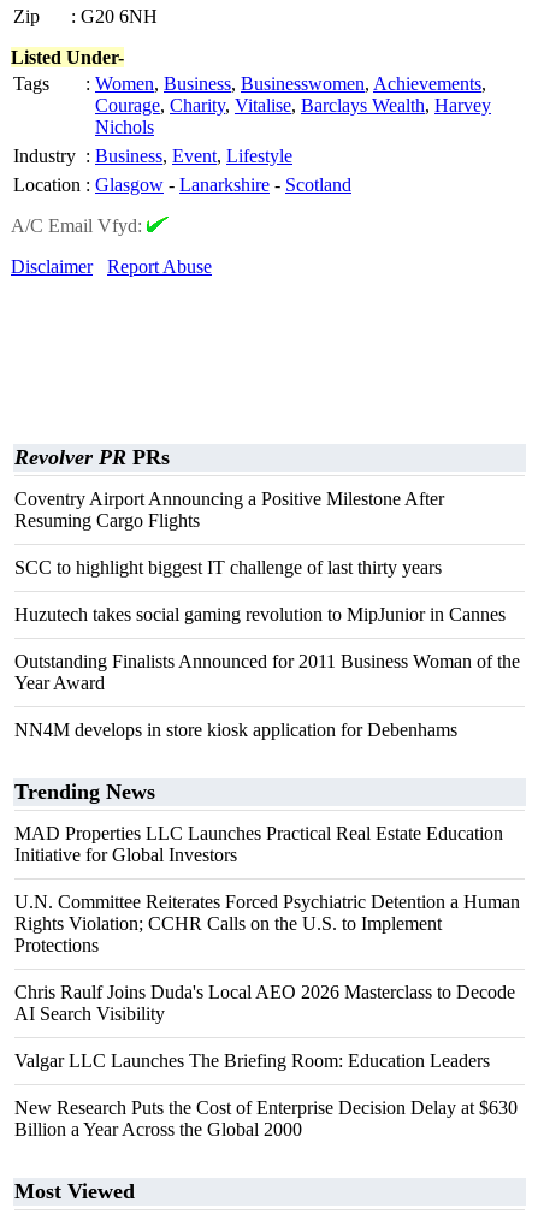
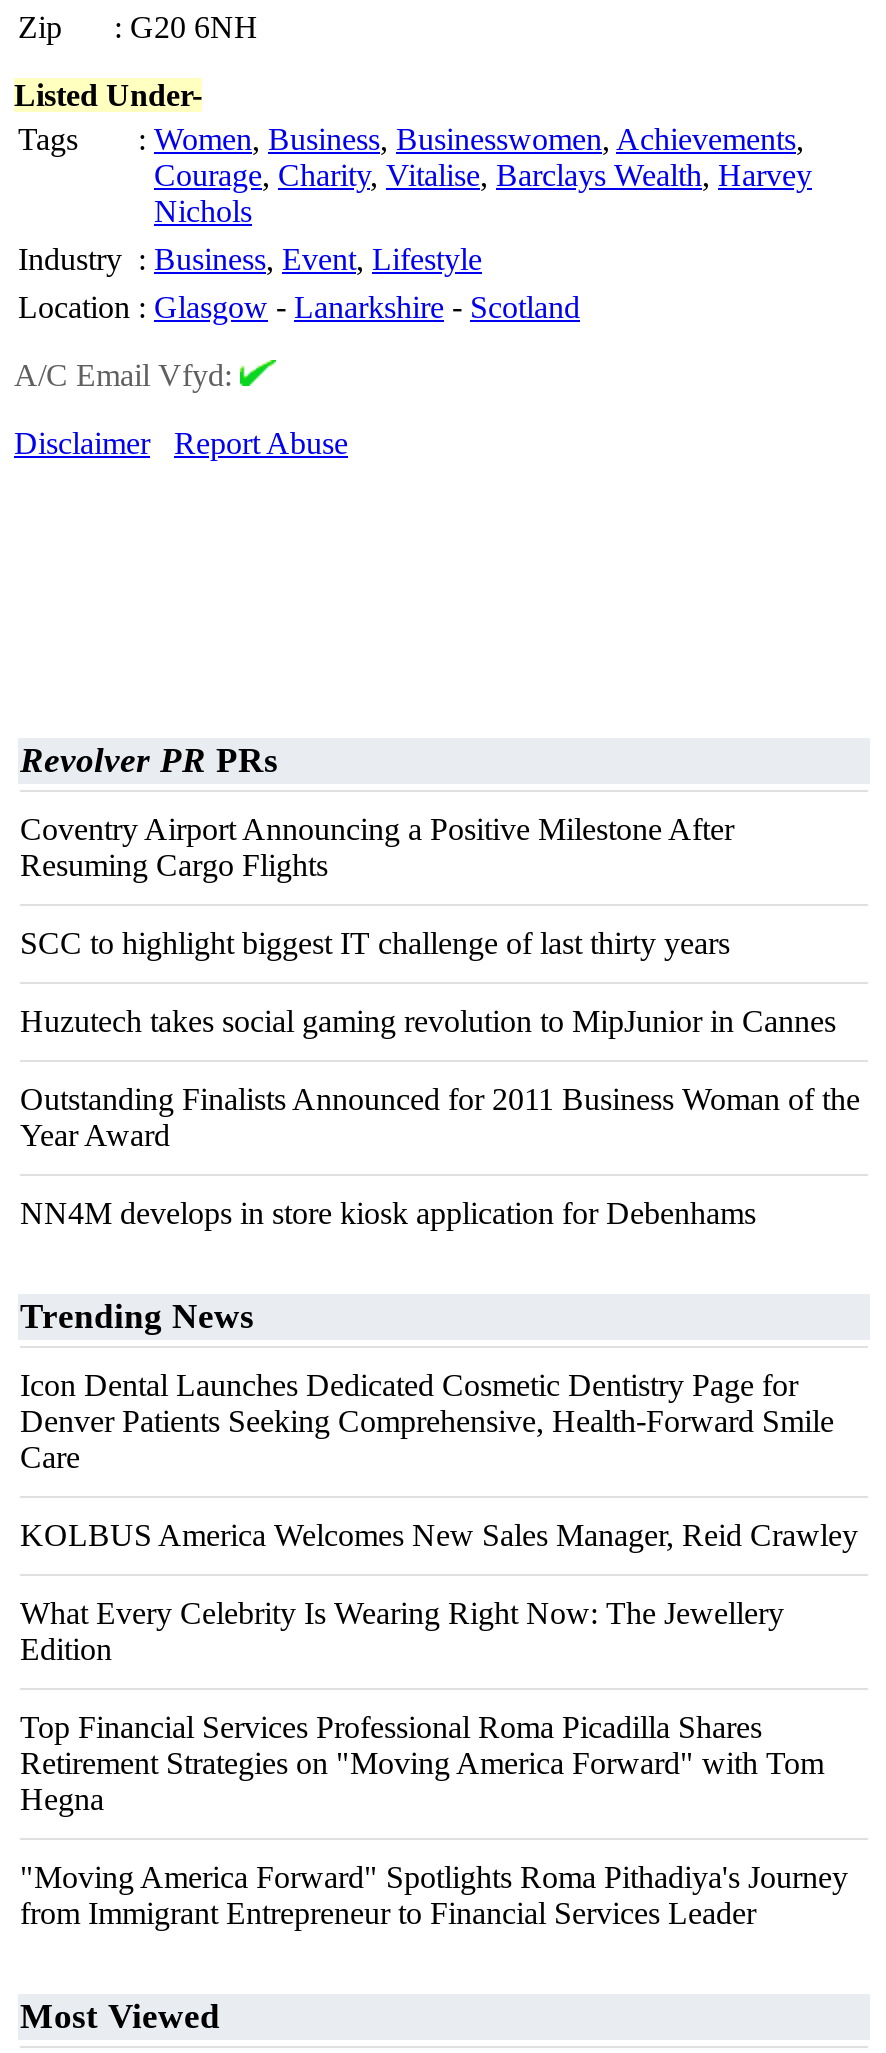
[14,823,503,865] MAD Properties LLC Launches Practical Real Estate Education | Initiative for Global Investors -> [20,1368,834,1474] Icon Dental Launches Dedicated Cosmetic Dentistry Page for | Denver Patients Seeking Comprehensive, Health-Forward Smile | Care
[14,892,520,955] U.N. Committee Reiterates Forced Psychiatric Detention a Human | Rights Violation; CCHR Calls on the U.S. to Implement | Protections -> [20,1518,858,1552] KOLBUS America Welcomes New Sales Manager, Reid Crawley
[14,982,515,1024] Chris Raulf Joins Duda's Local AEO 2026 Masterclass to Decode | AI Search Visibility -> [20,1596,784,1666] What Every Celebrity Is Wearing Right Now: The Jewellery | Edition
[14,1050,490,1071] Valgar LLC Launches The Briefing Room: Education Leaders -> [20,1710,824,1816] Top Financial Services Professional Roma Picadilla Shares | Retirement Strategies on "Moving America Forward" with Tom | Hegna
[14,1097,518,1139] New Research Puts the Cost of Enterprise Decision Delay at $630 | Billion a Year Across the Global 2000 -> [20,1860,848,1930] "Moving America Forward" Spotlights Roma Pithadiya's Journey | from Immigrant Entrepreneur to Financial Services Leader

